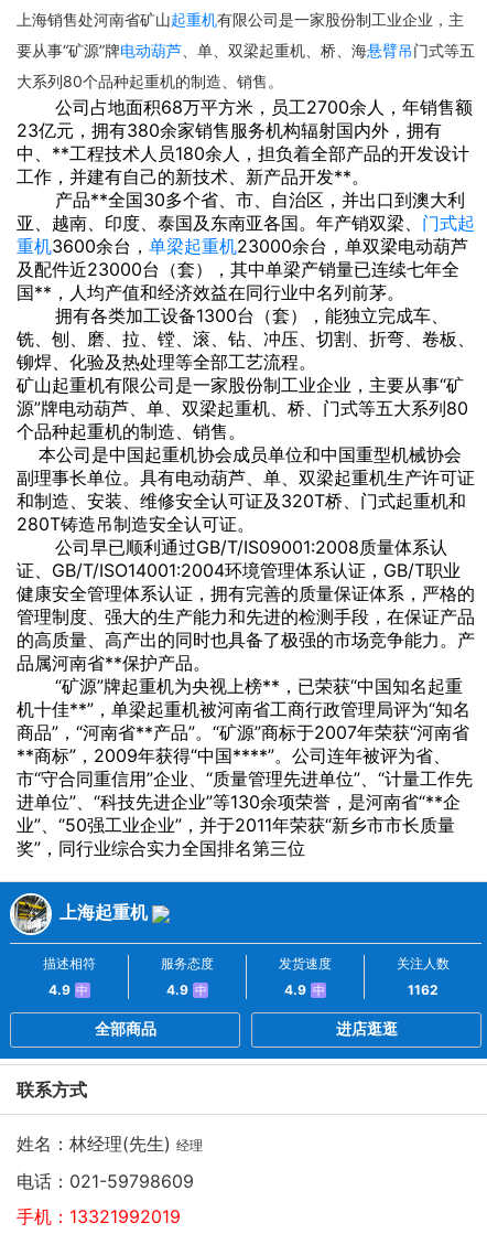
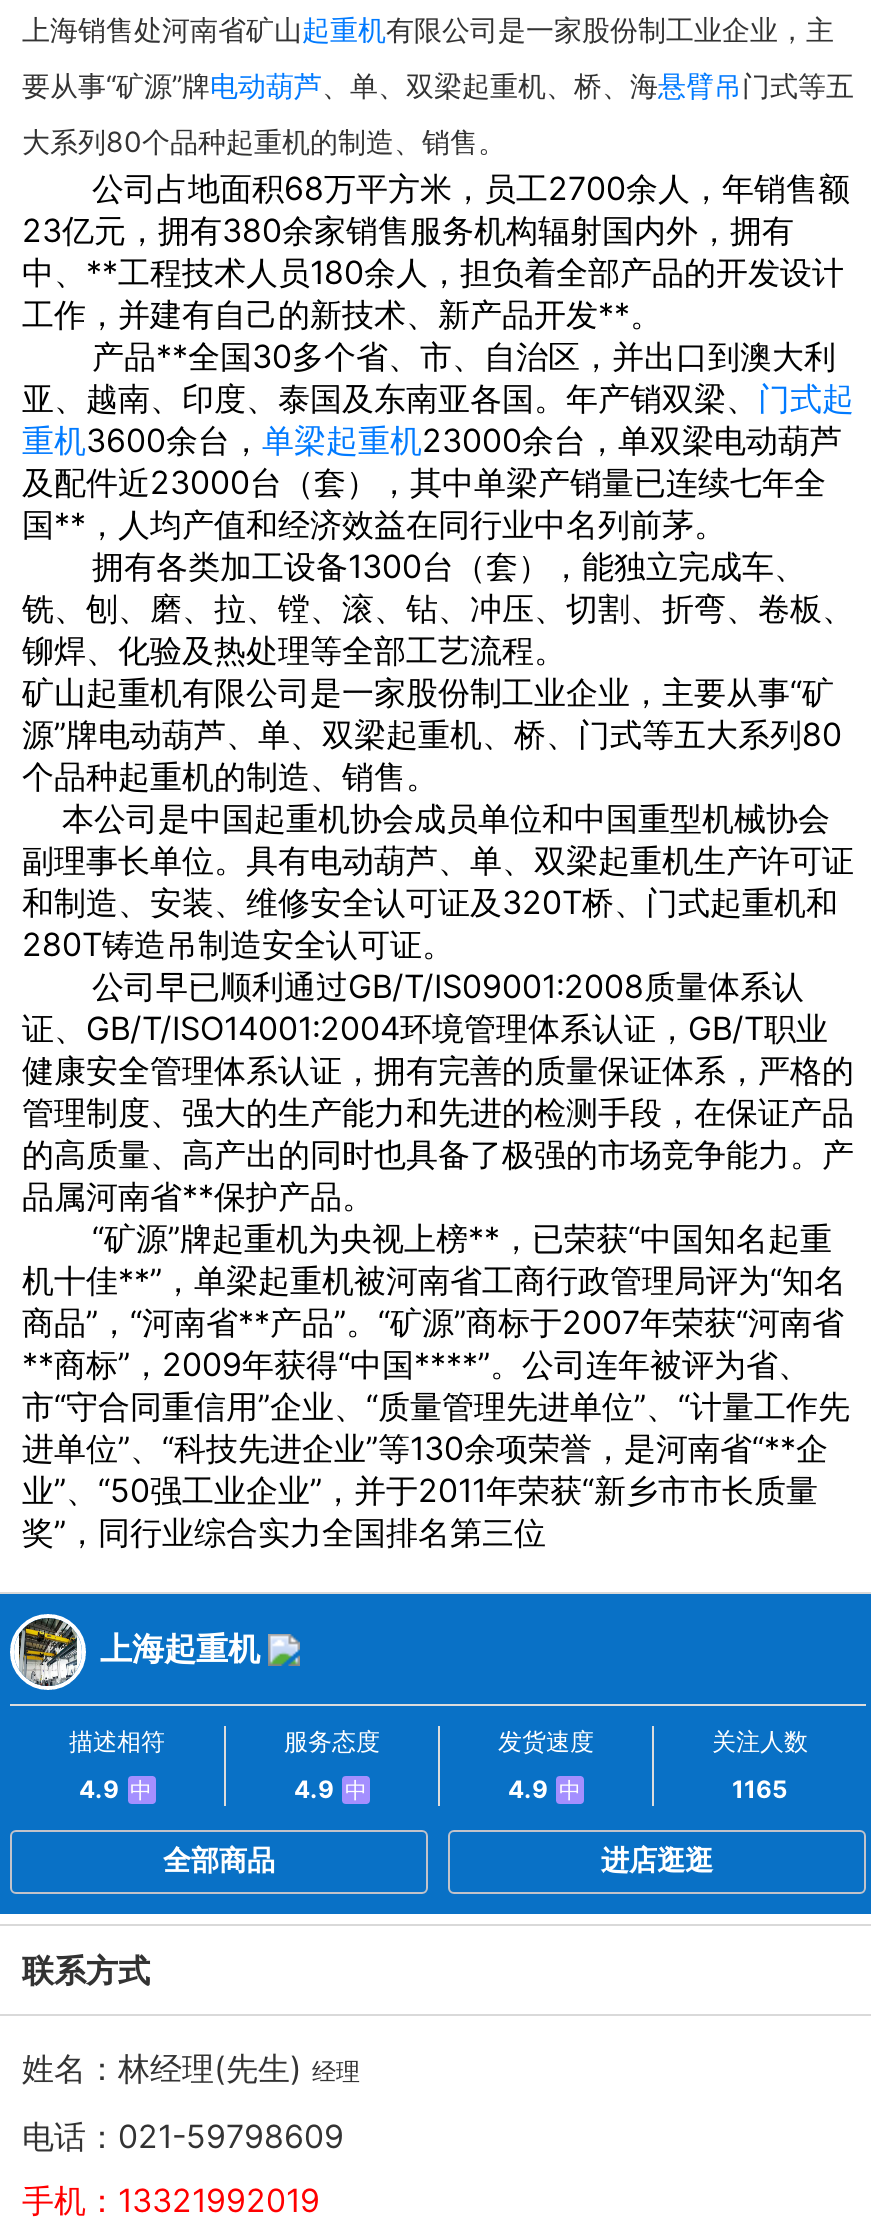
[408,981,439,998] 1162 -> [732,1774,788,1804] 1165

